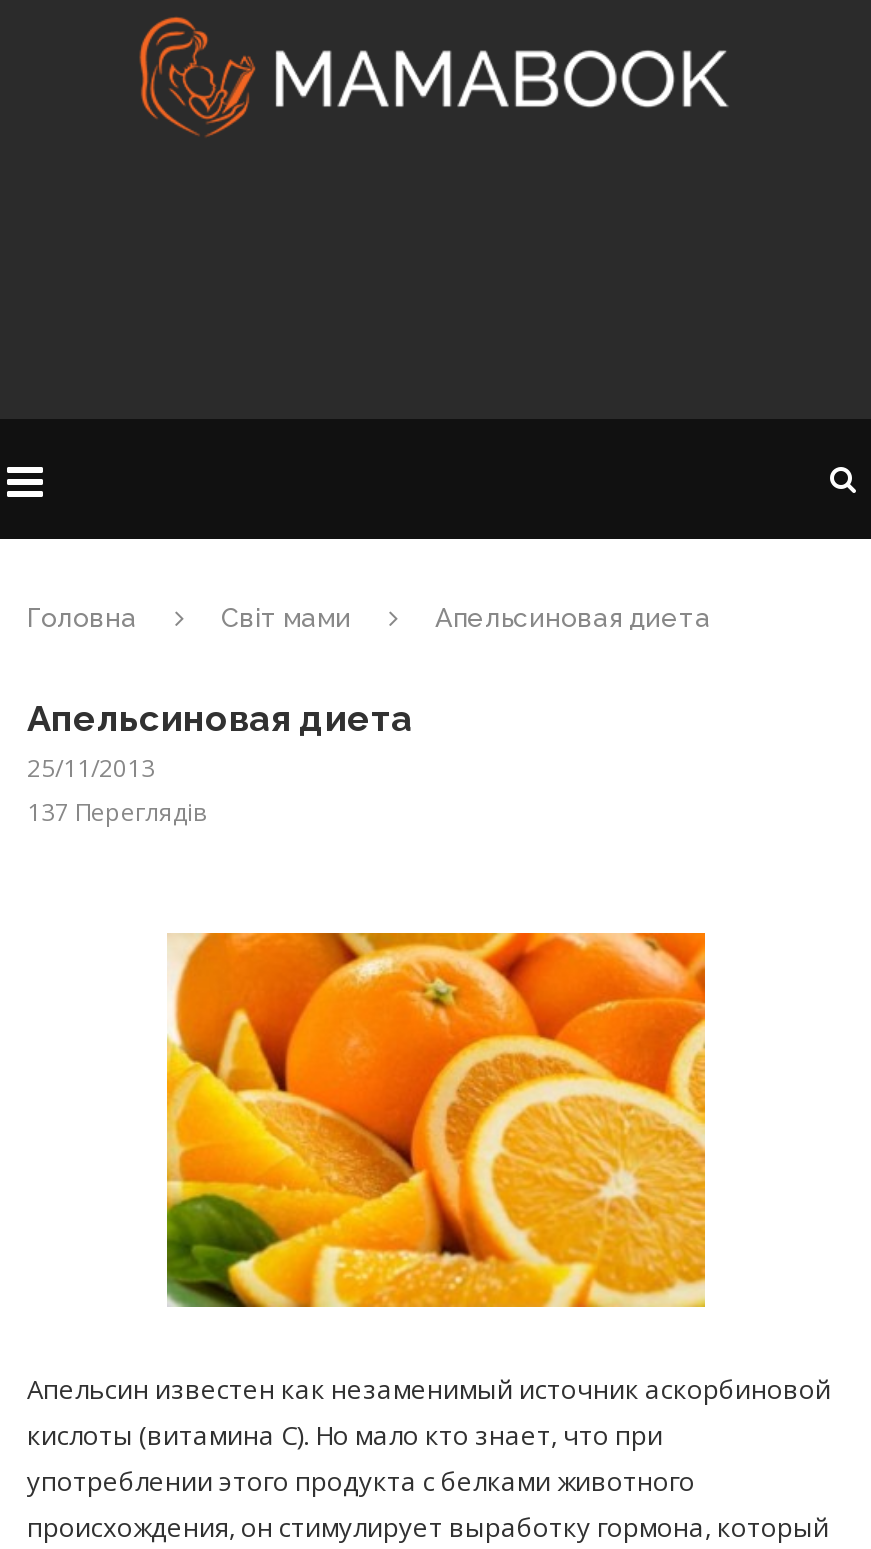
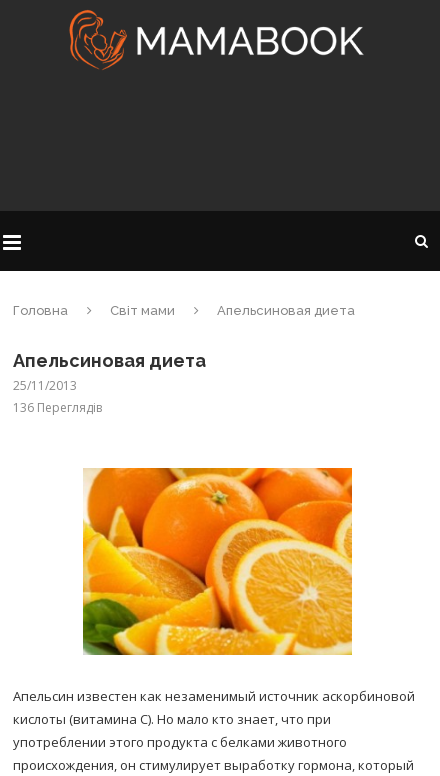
[27,795,205,829] 137 Переглядів -> [13,399,102,416] 136 Переглядів

